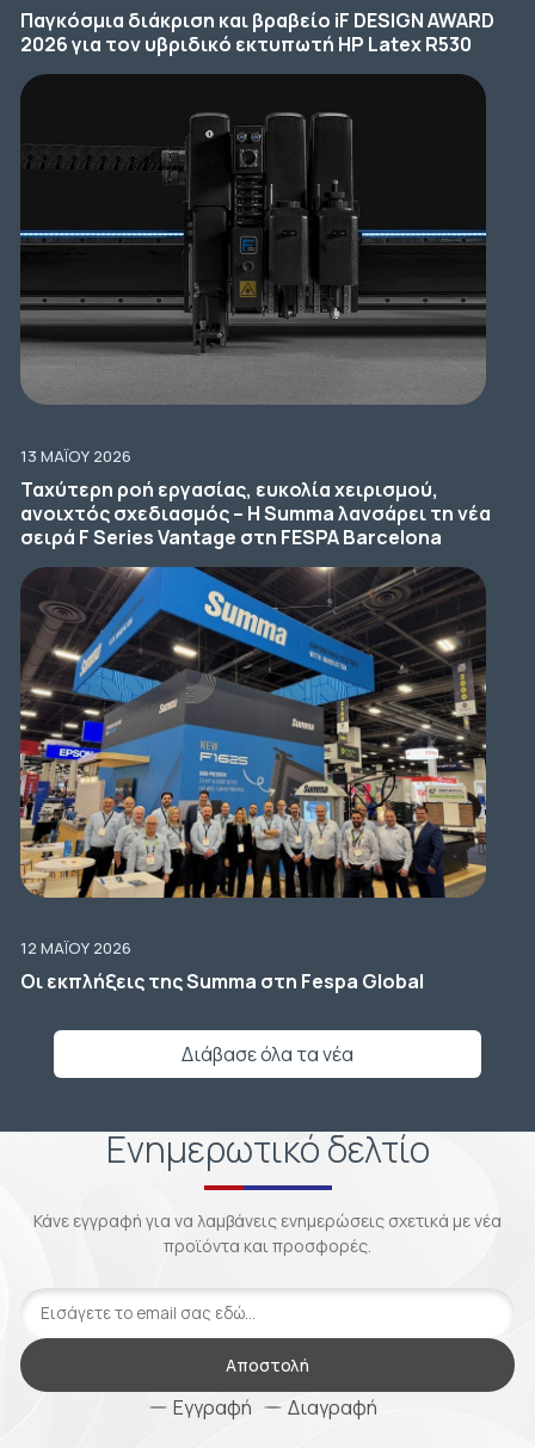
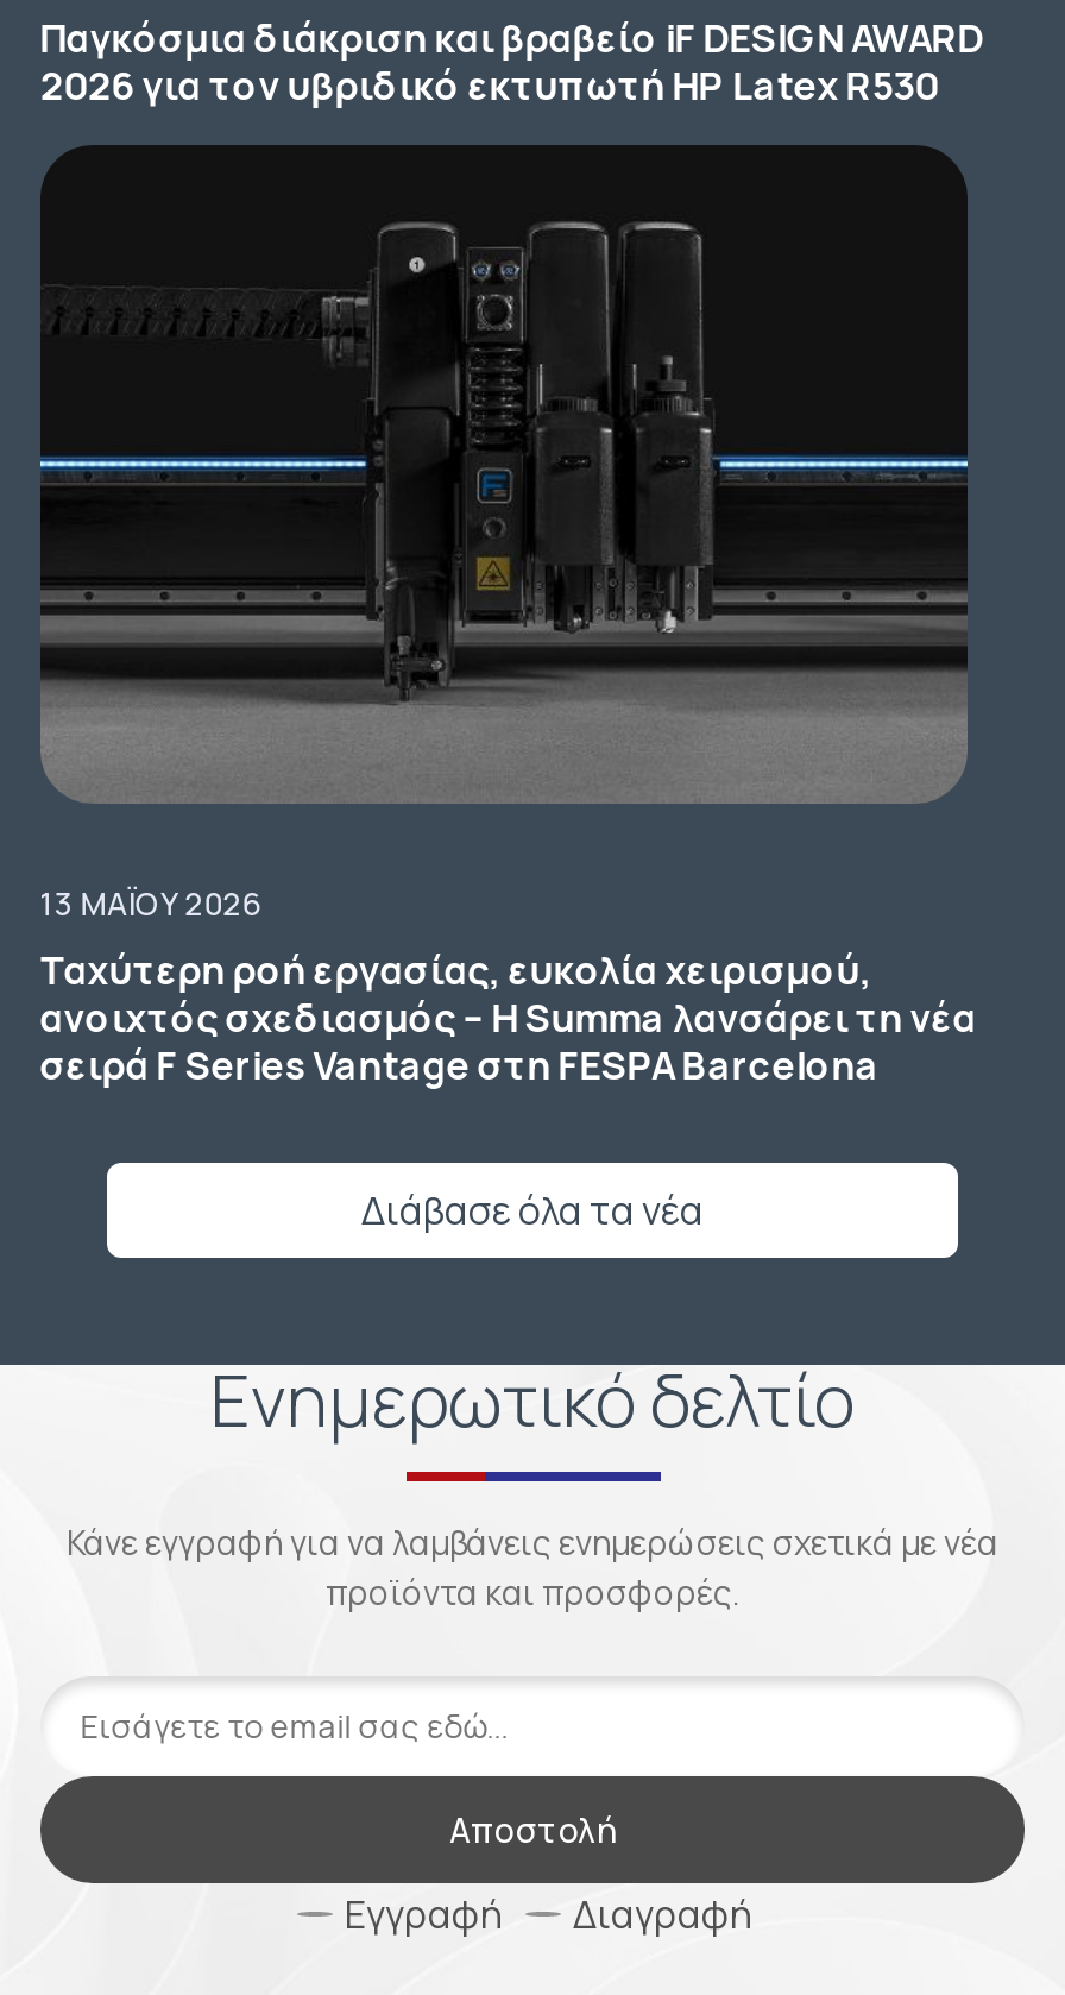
[19,566,487,995] [image] | 12 ΜΑΪ́ΟΥ 2026 | Οι εκπλήξεις της Summa στη Fespa Global -> none

